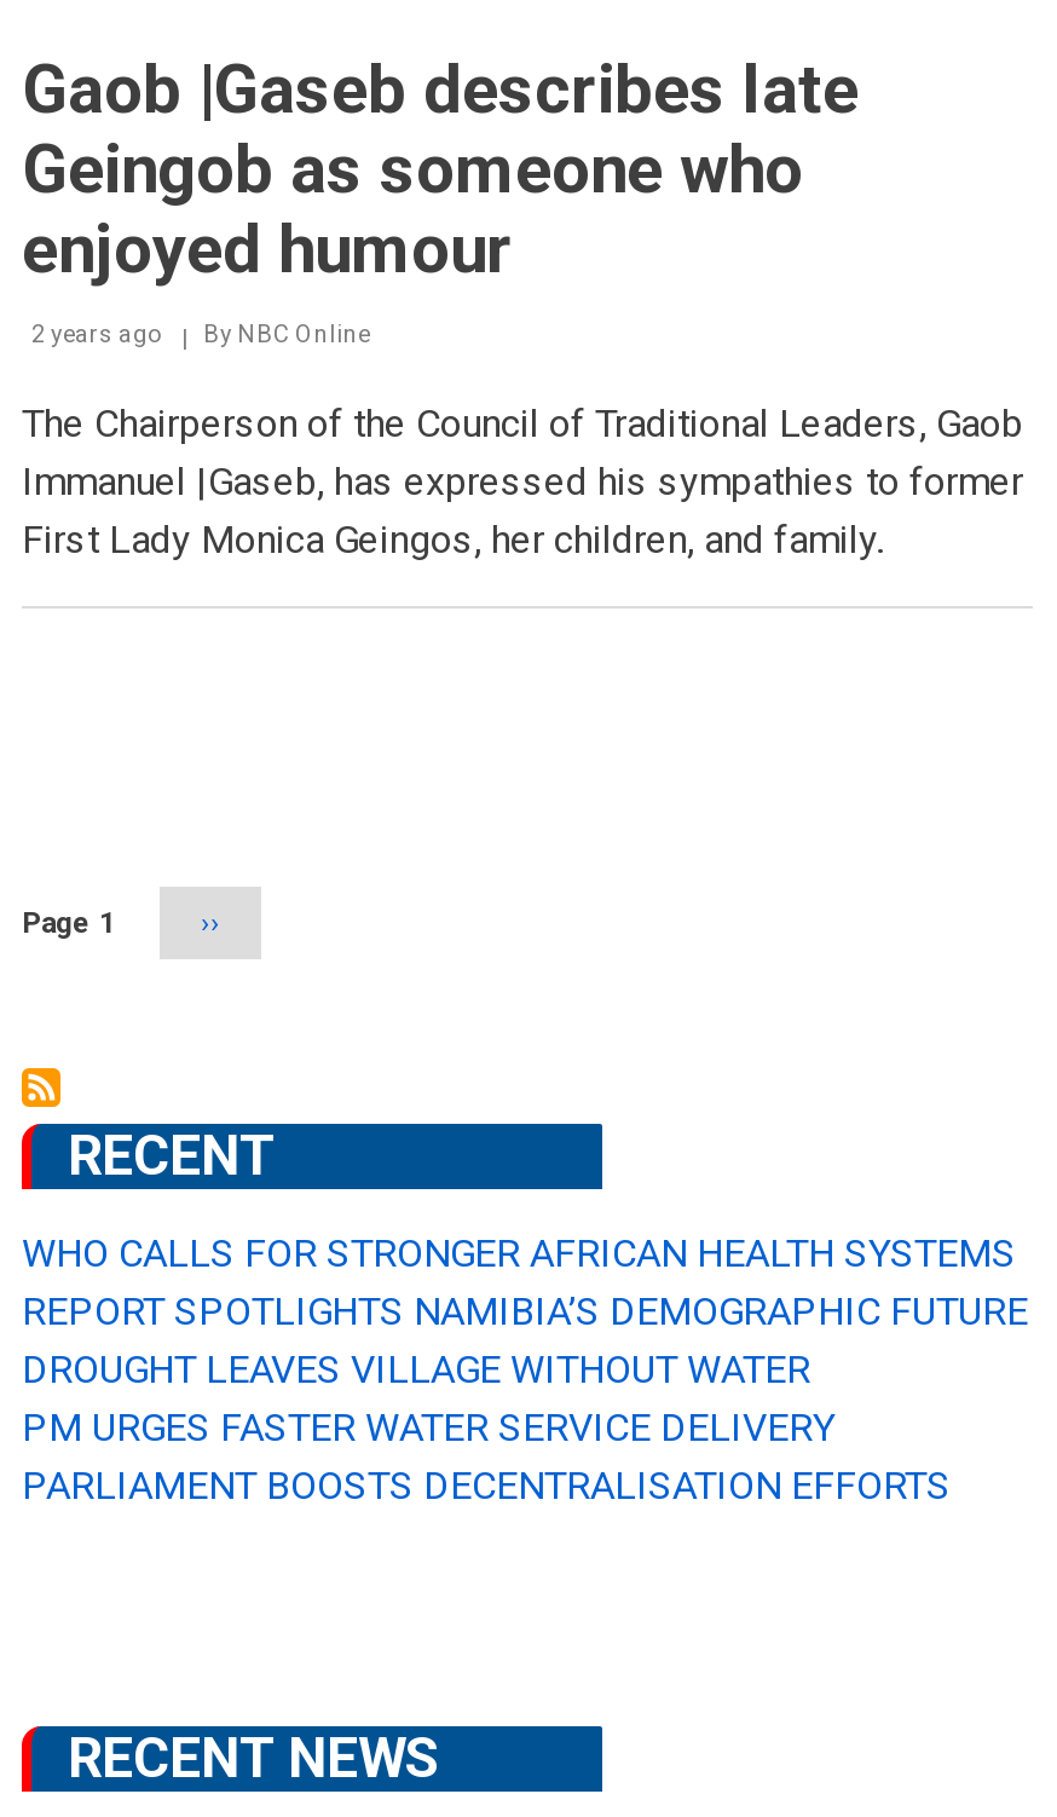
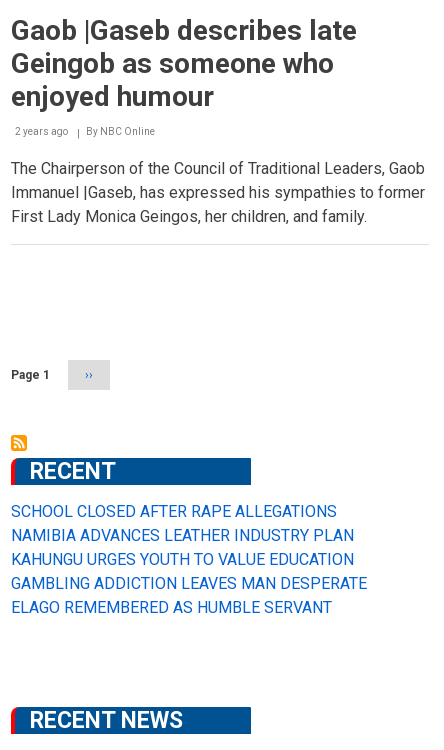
[22,1231,1028,1509] WHO CALLS FOR STRONGER AFRICAN HEALTH SYSTEMS | REPORT SPOTLIGHTS NAMIBIA’S DEMOGRAPHIC FUTURE | DROUGHT LEAVES VILLAGE WITHOUT WATER | PM URGES FASTER WATER SERVICE DELIVERY | PARLIAMENT BOOSTS DECENTRALISATION EFFORTS -> [11,502,367,617] SCHOOL CLOSED AFTER RAPE ALLEGATIONS | NAMIBIA ADVANCES LEATHER INDUSTRY PLAN | KAHUNGU URGES YOUTH TO VALUE EDUCATION | GAMBLING ADDICTION LEAVES MAN DESPERATE | ELAGO REMEMBERED AS HUMBLE SERVANT

